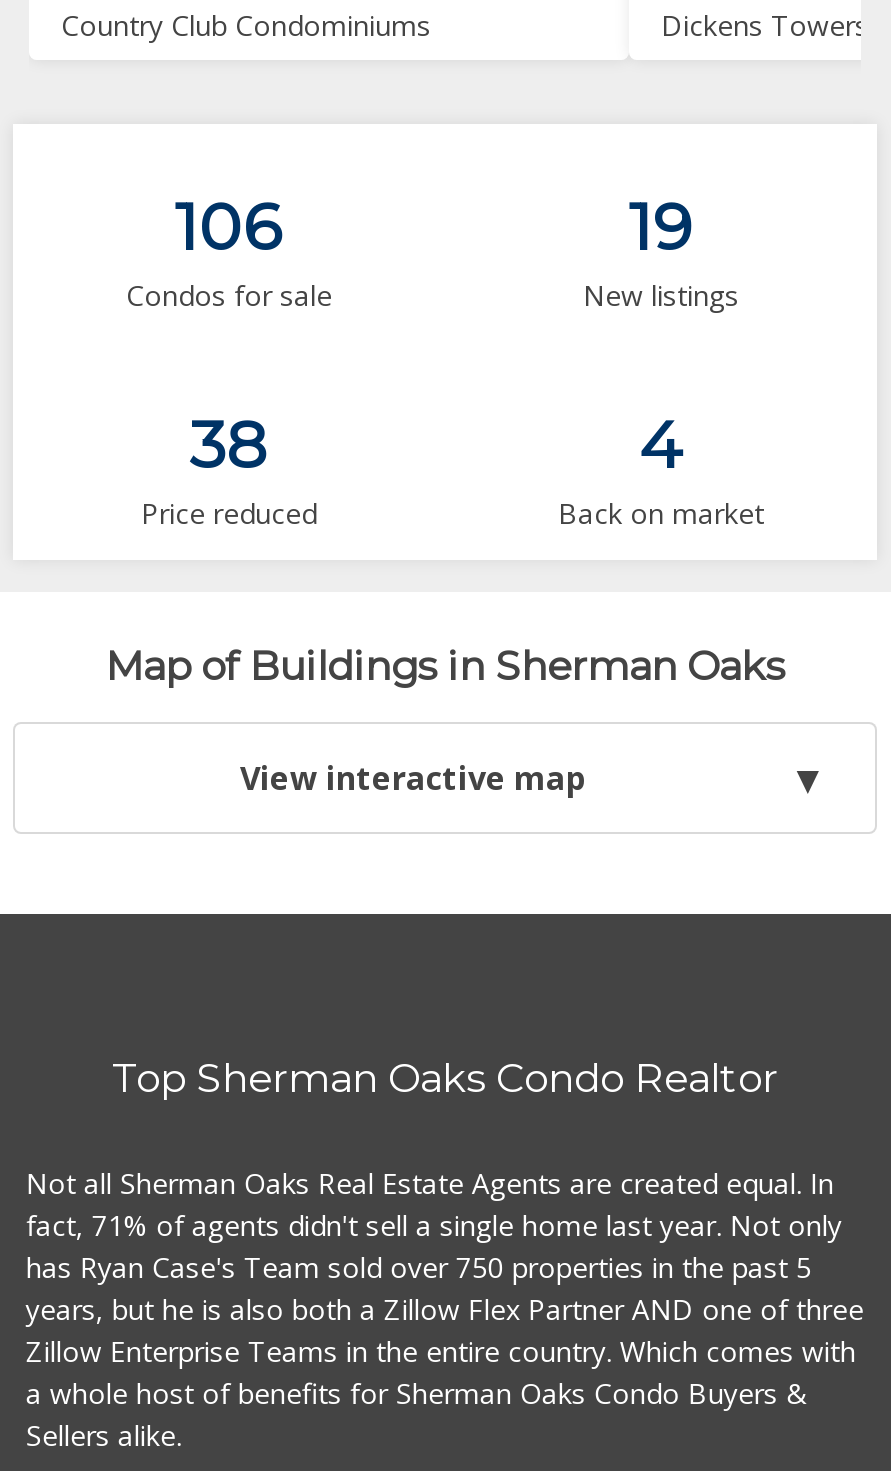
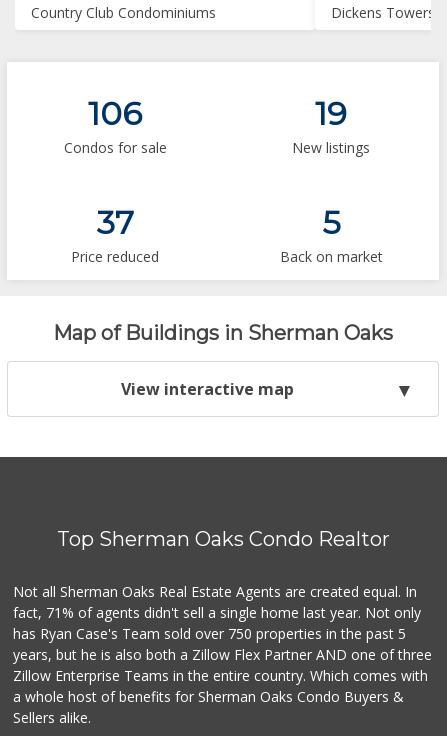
[190,406,268,484] 38 -> [96,203,133,242] 37
[639,406,683,484] 4 -> [321,203,340,242] 5

